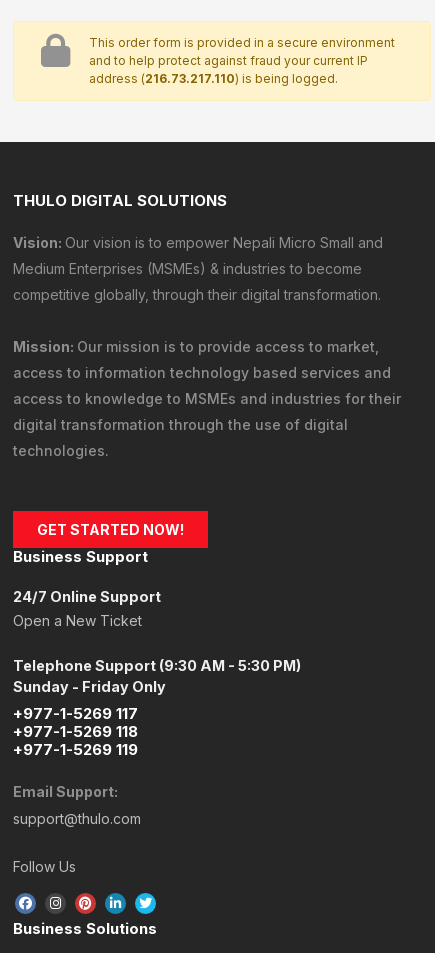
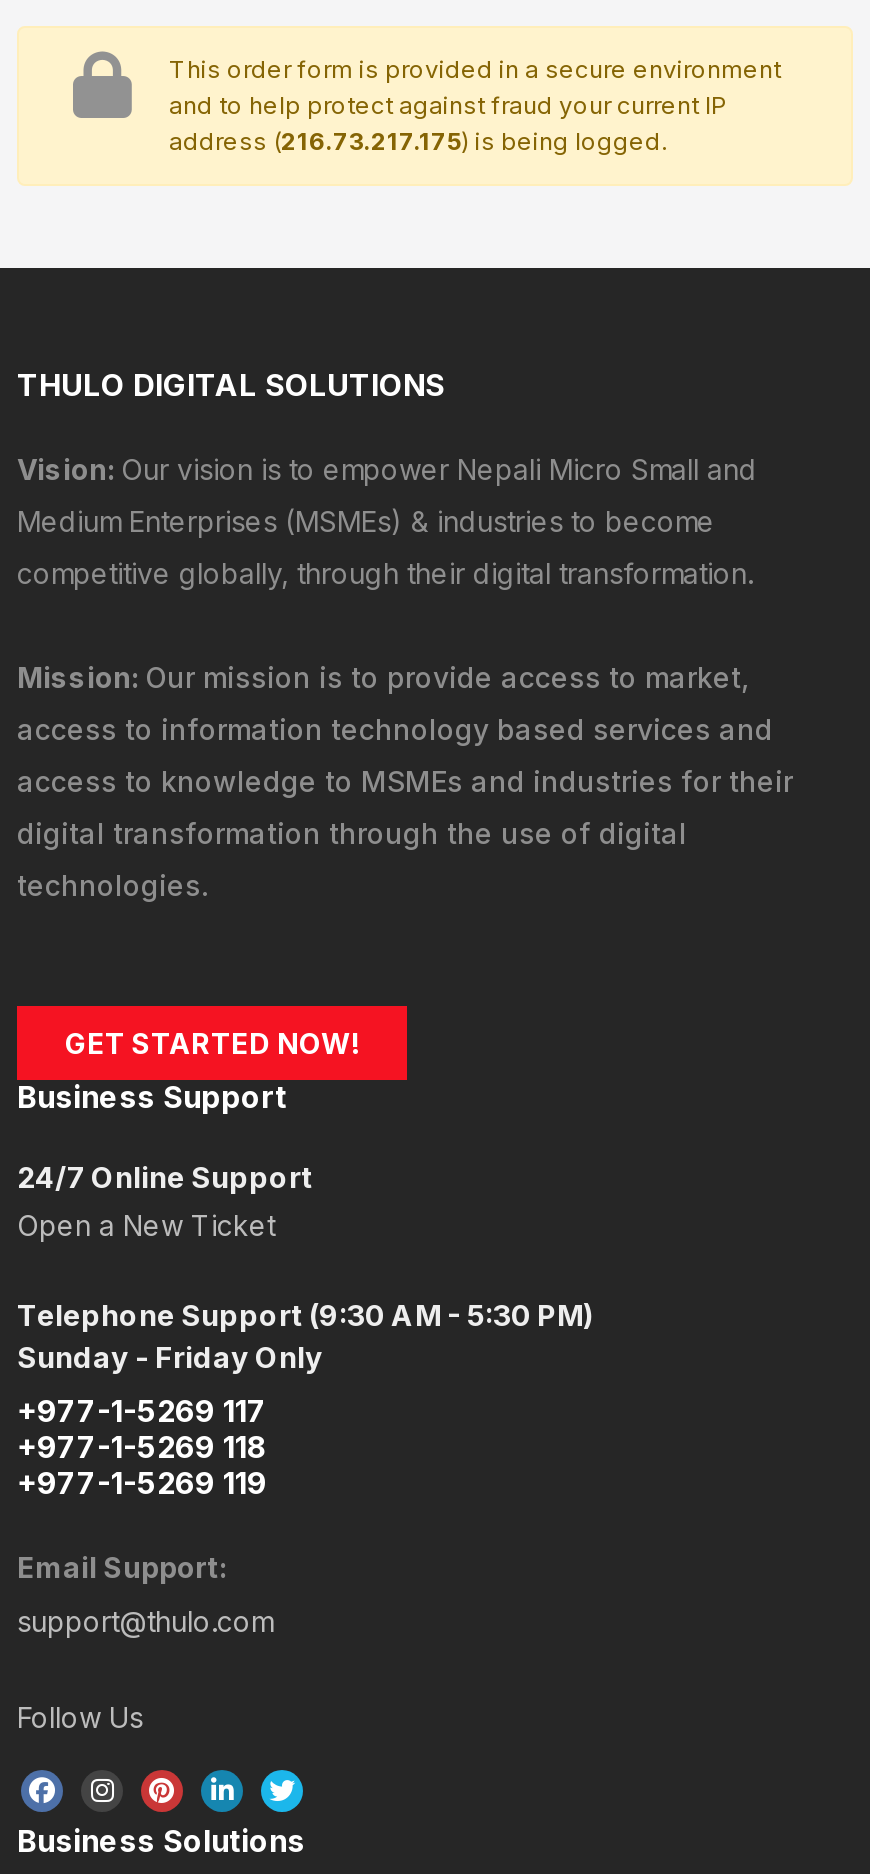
[89,71,338,86] address (216.73.217.110) is being logged. -> [169,126,667,156] address (216.73.217.175) is being logged.

